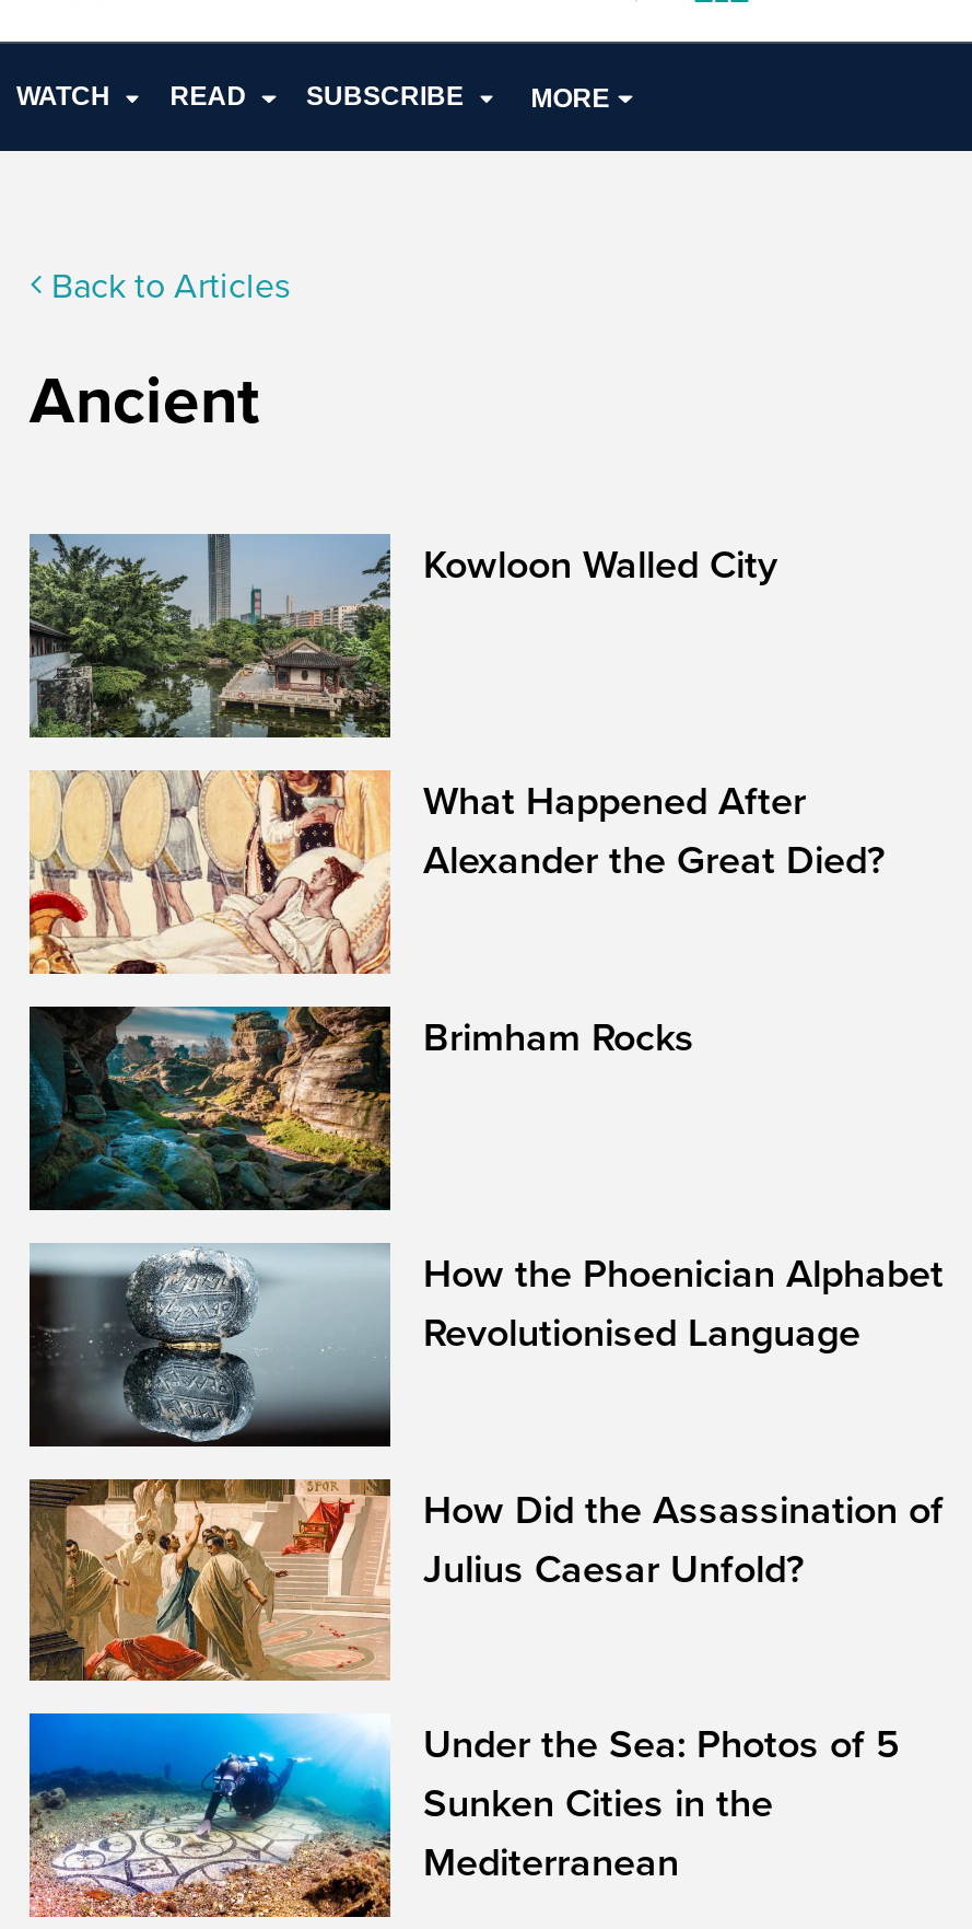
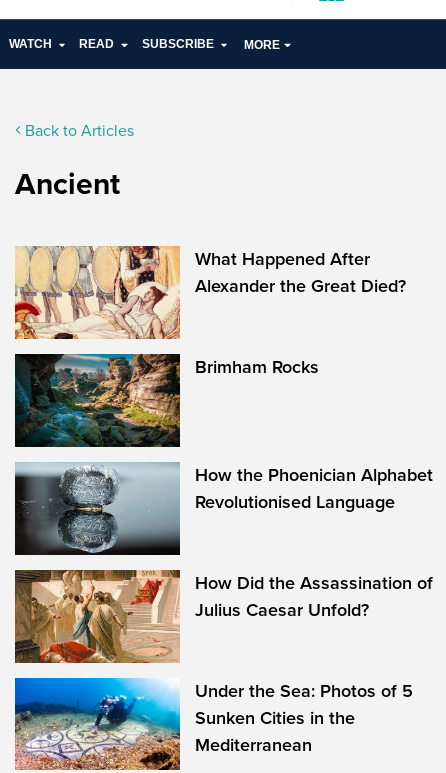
[27,532,777,740] [image] | Kowloon Walled City -> none

